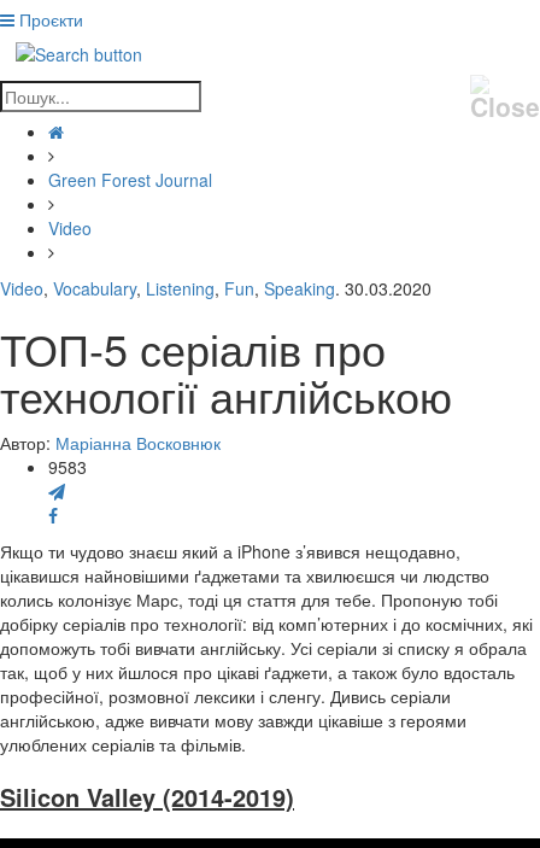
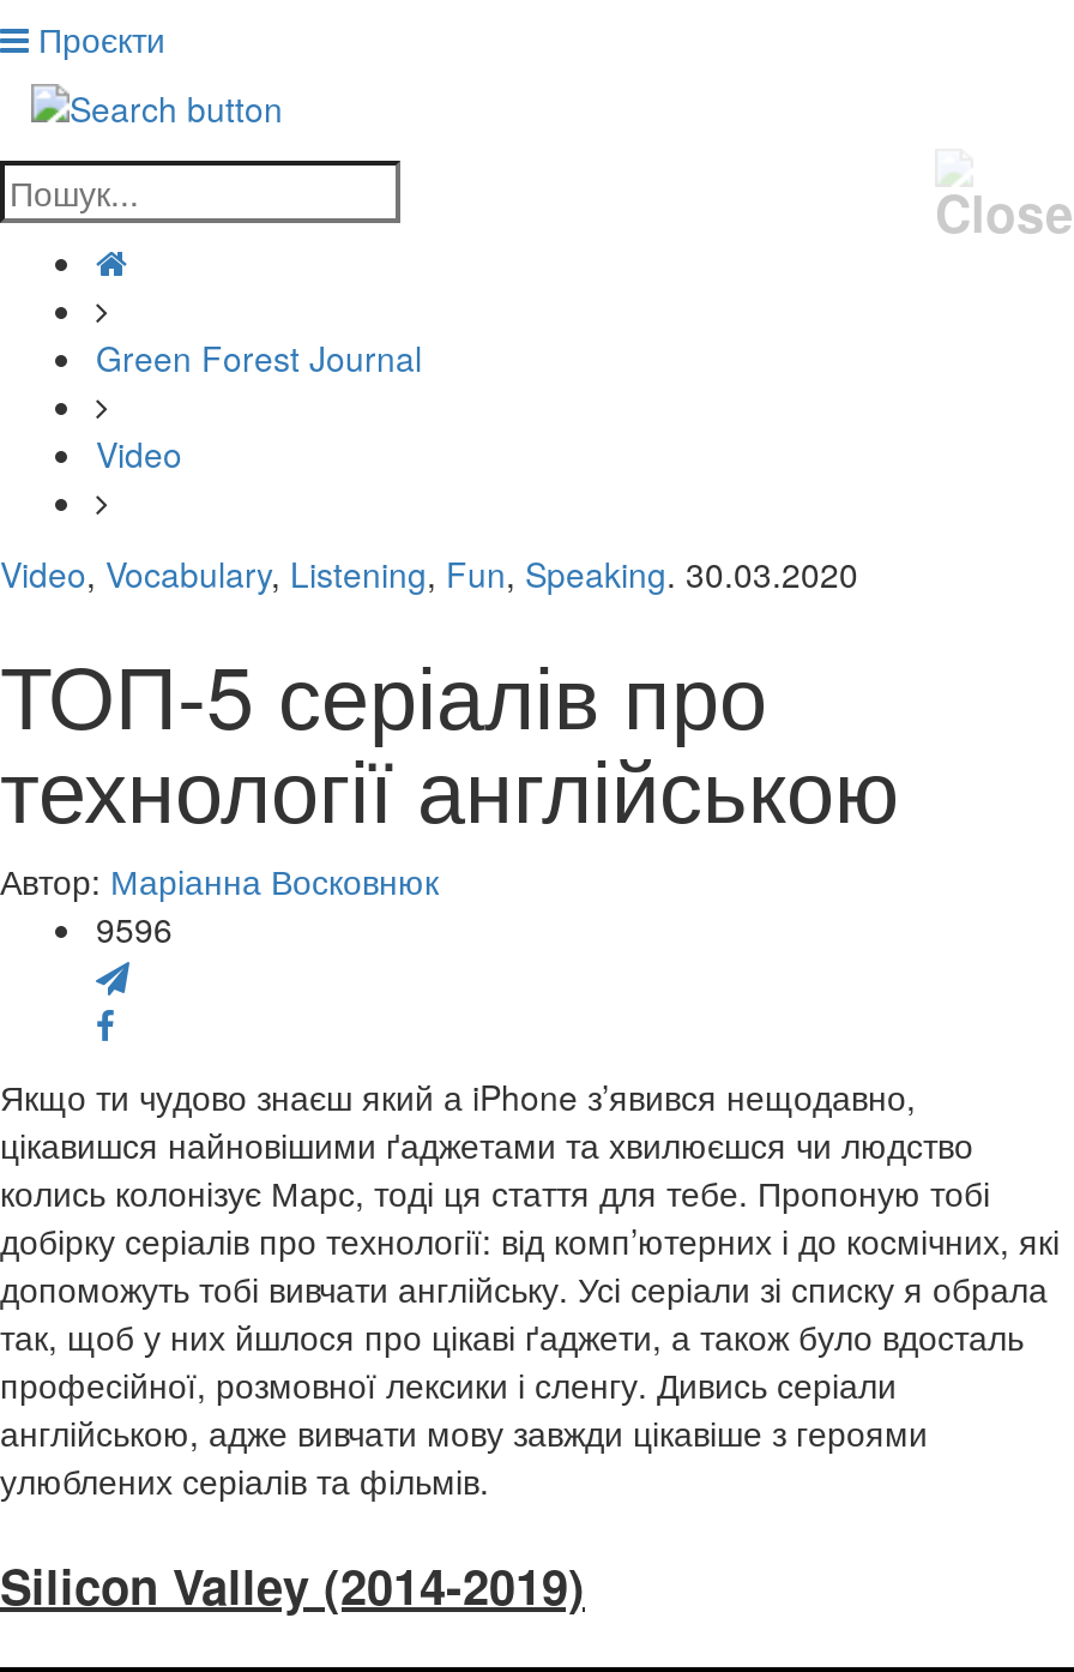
[48,455,87,479] 9583 -> [96,905,173,953] 9596

